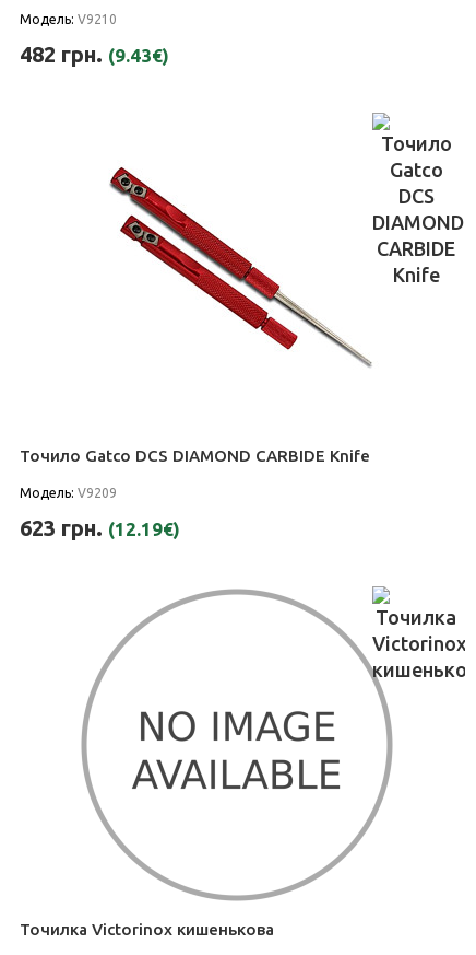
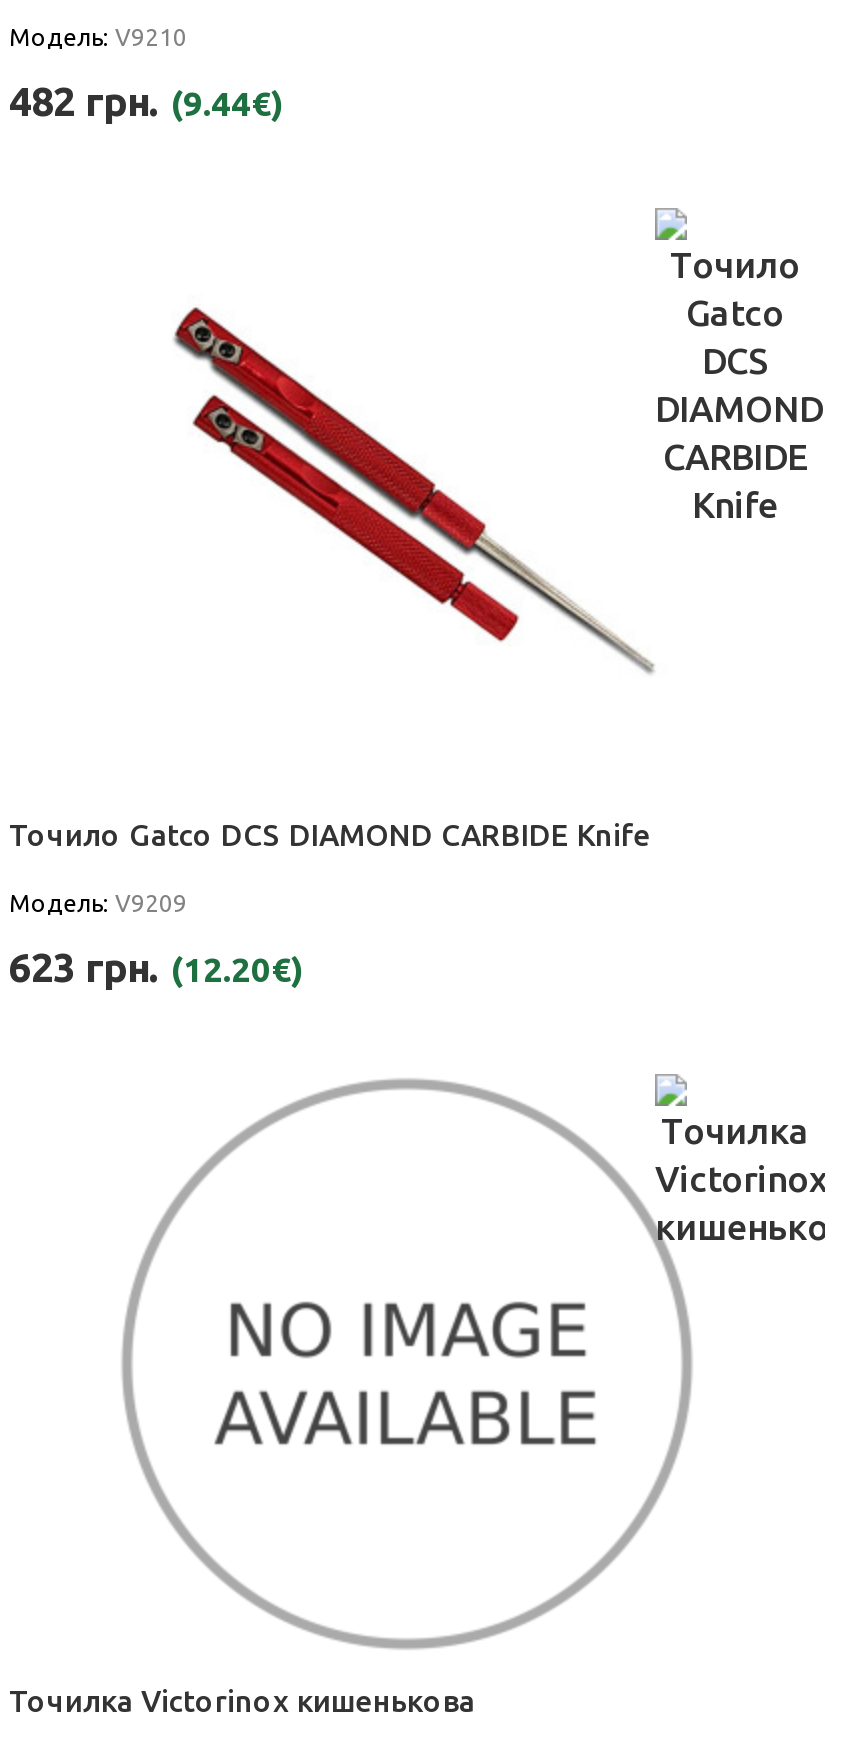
[20,42,169,67] 482 грн. (9.43€) -> [9,78,283,124] 482 грн. (9.44€)
[20,515,180,540] 623 грн. (12.19€) -> [9,944,303,990] 623 грн. (12.20€)

